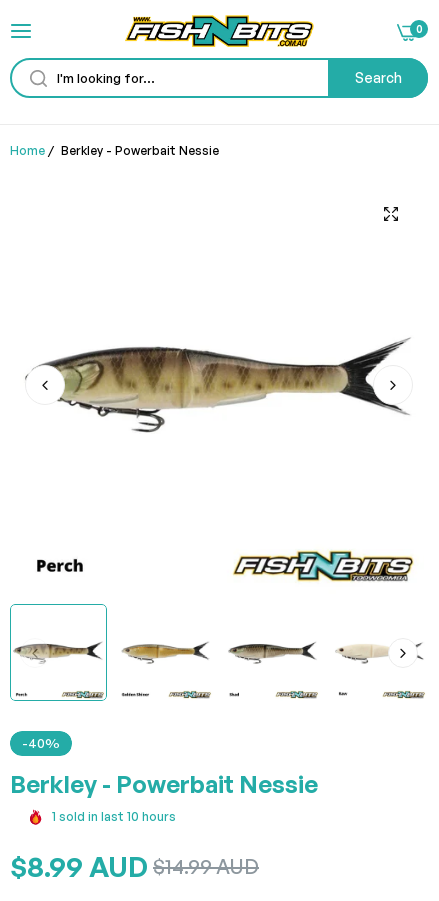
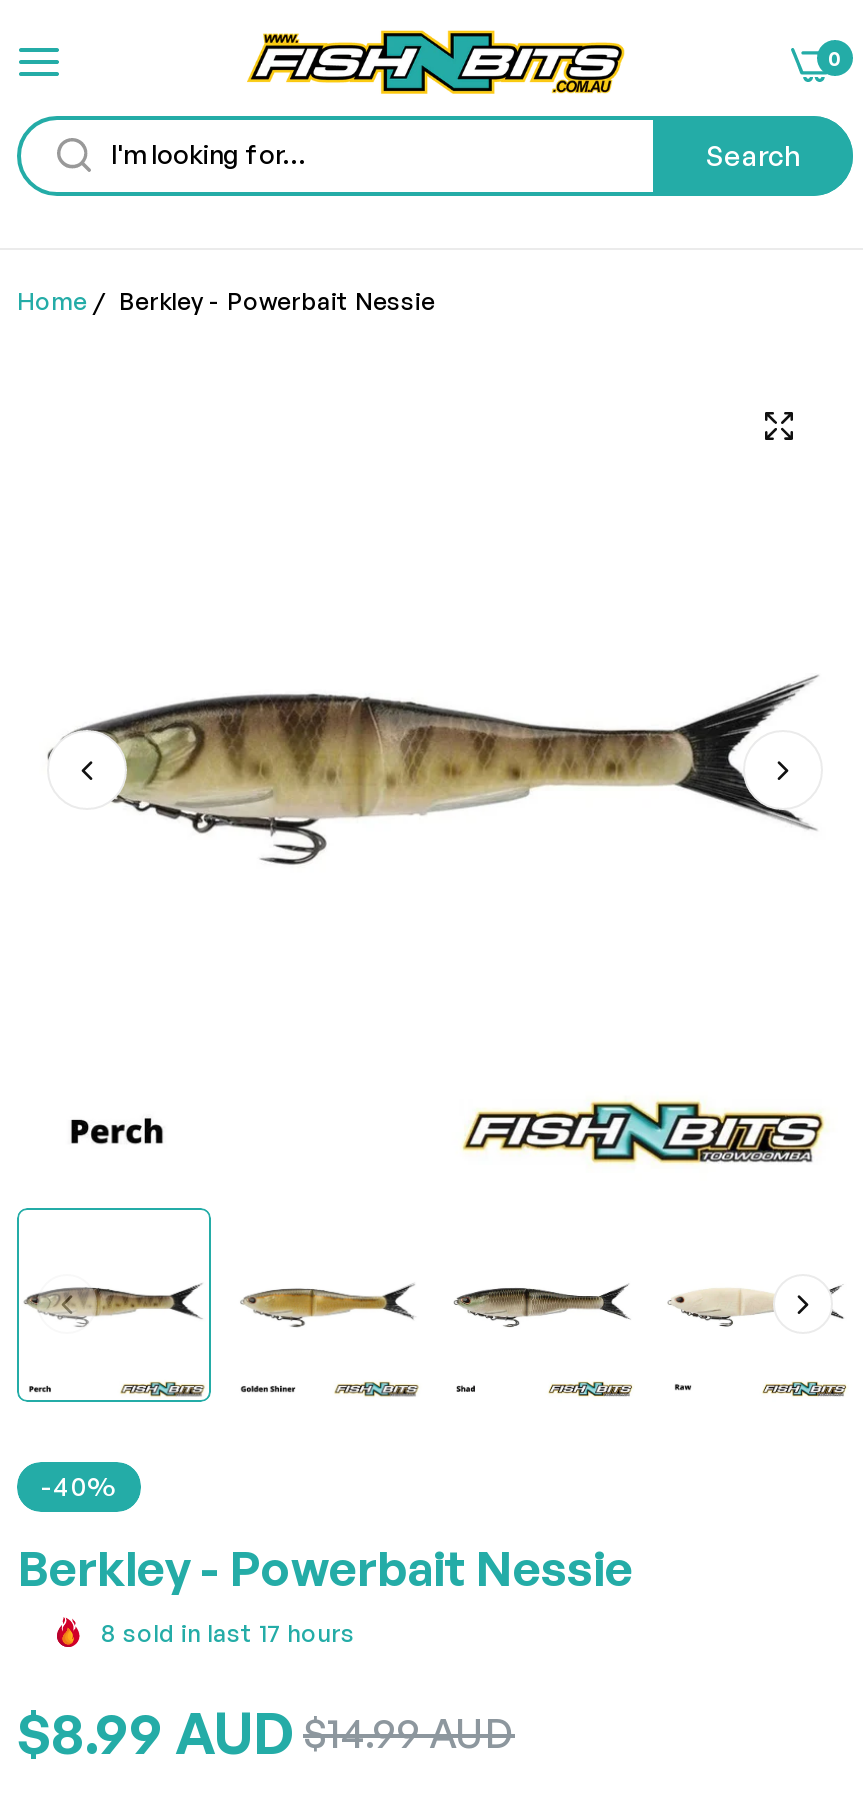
[52,809,176,824] 1 sold in last 10 hours -> [101,1618,355,1648] 8 sold in last 17 hours

